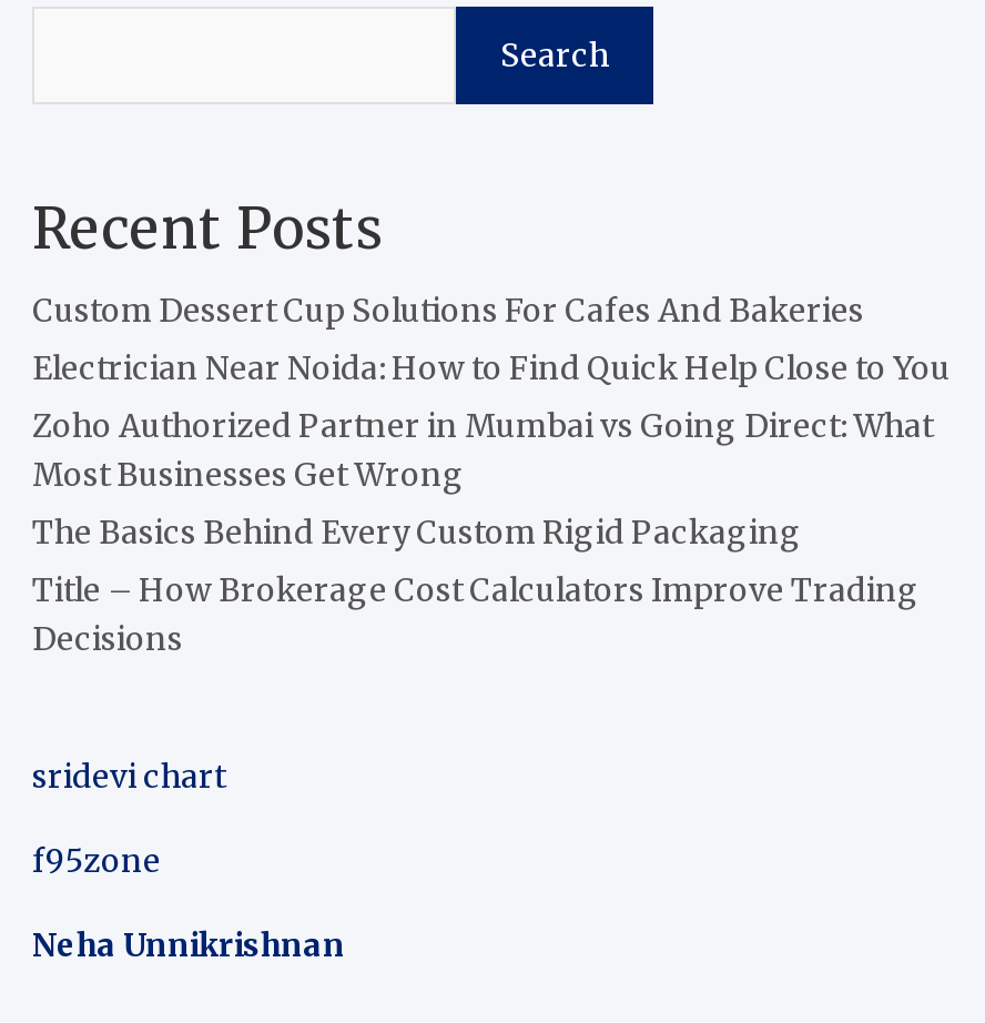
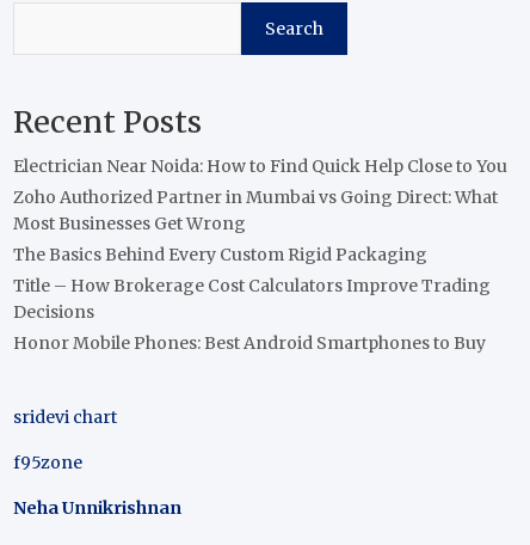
[32,290,864,330] Custom Dessert Cup Solutions For Cafes And Bakeries -> none
moved [32,348,951,659] -> [13,155,507,322]: Electrician Near Noida: How to Find Quick Help Close to You | Zoho Authorized Partner in Mumbai vs Going Direct: What | Most Businesses Get Wrong | The Basics Behind Every Custom Rigid Packaging | Title – How Brokerage Cost Calculators Improve Trading | Decisions
none -> [13,332,486,354] Honor Mobile Phones: Best Android Smartphones to Buy

